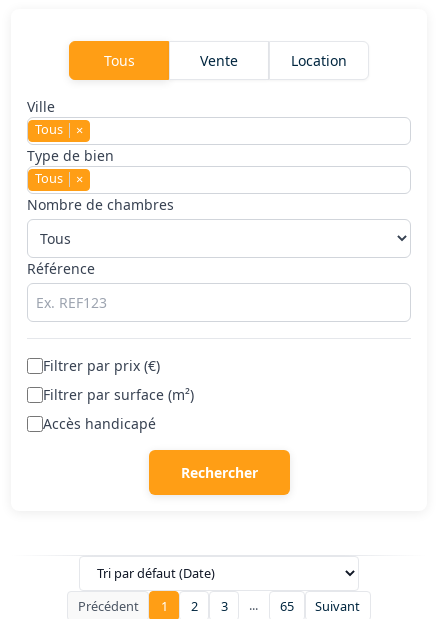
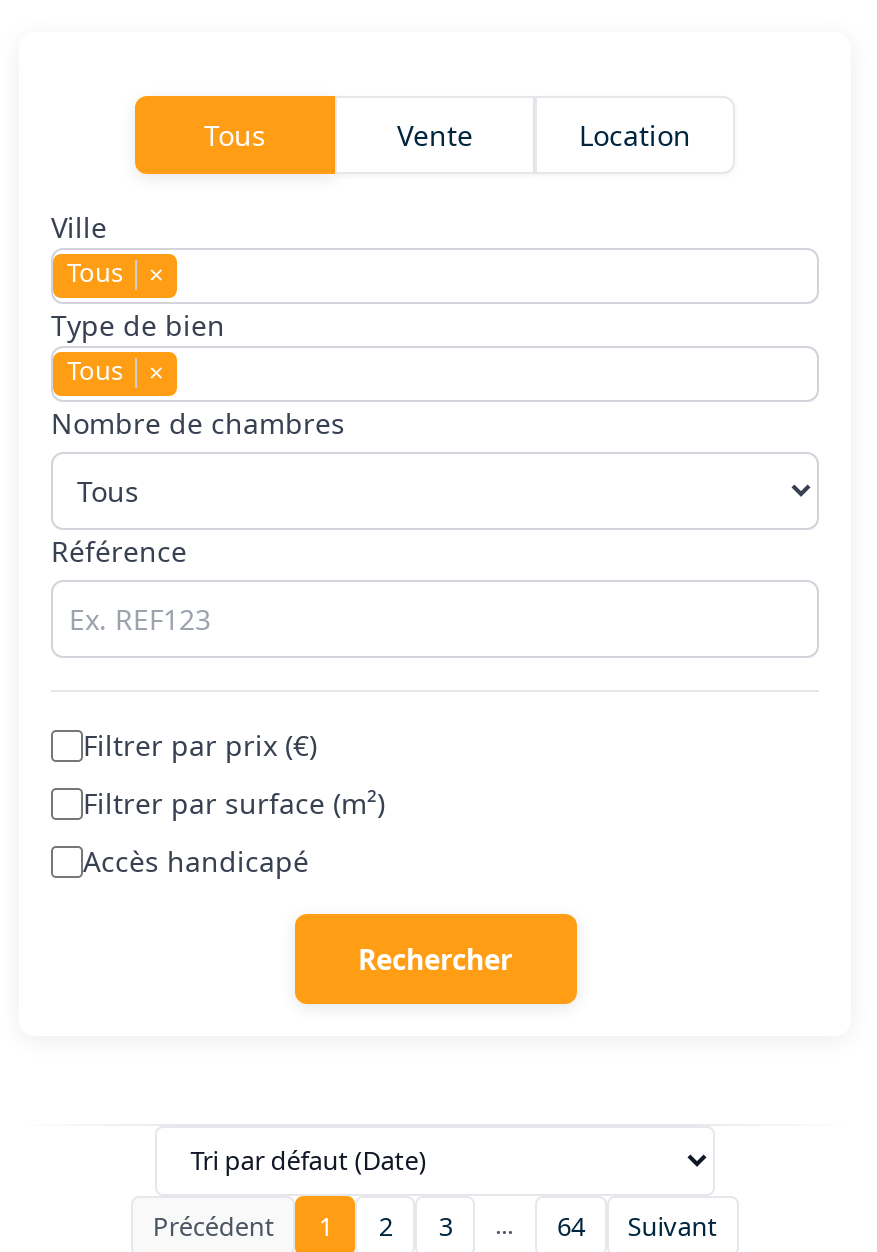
[280,597,294,615] 65 -> [557,1207,585,1243] 64

